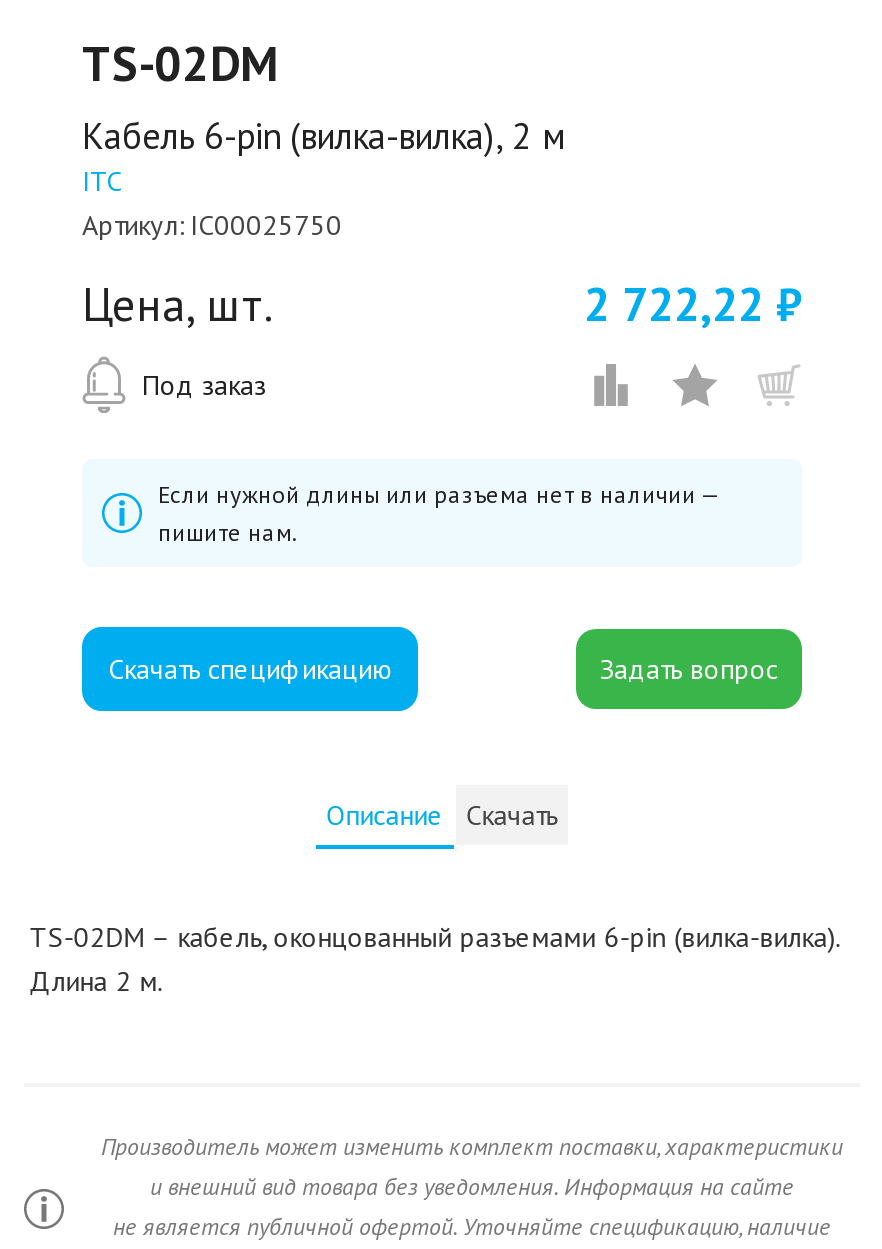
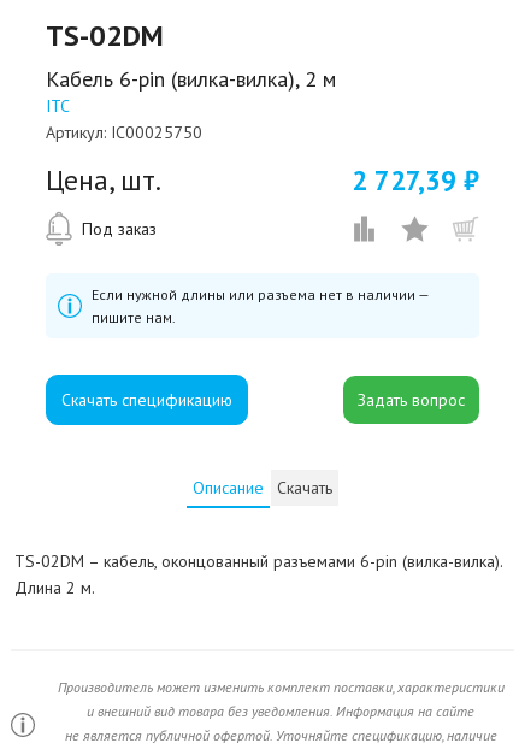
[584,274,802,332] 2 722,22 ₽ -> [352,162,479,197] 2 727,39 ₽

